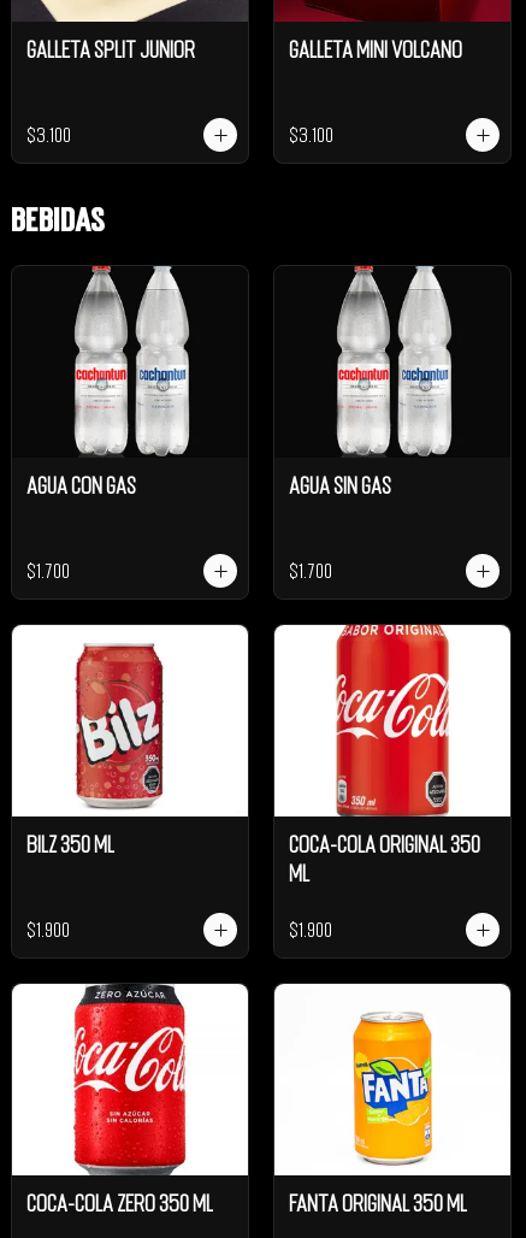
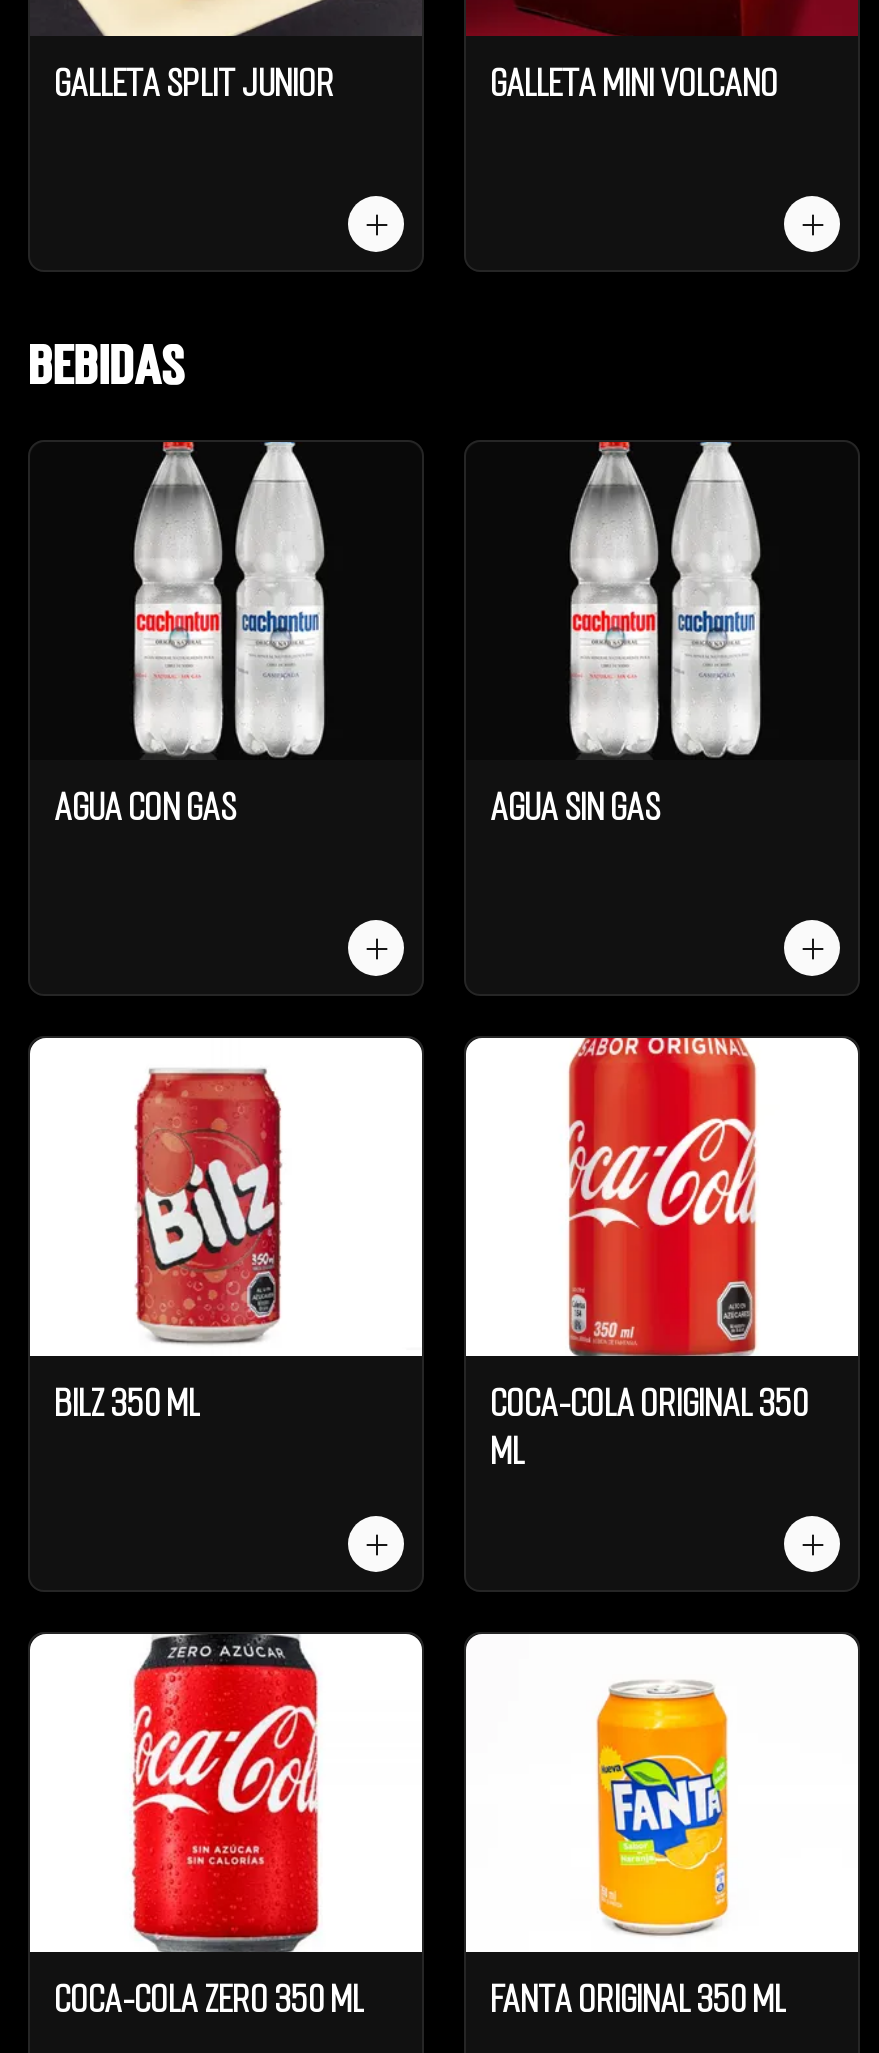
[26,128,71,145] $3.100 -> none
[289,128,333,145] $3.100 -> none
[26,564,70,580] $1.700 -> none
[289,564,332,580] $1.700 -> none
[26,922,70,939] $1.900 -> none
[289,922,332,939] $1.900 -> none

